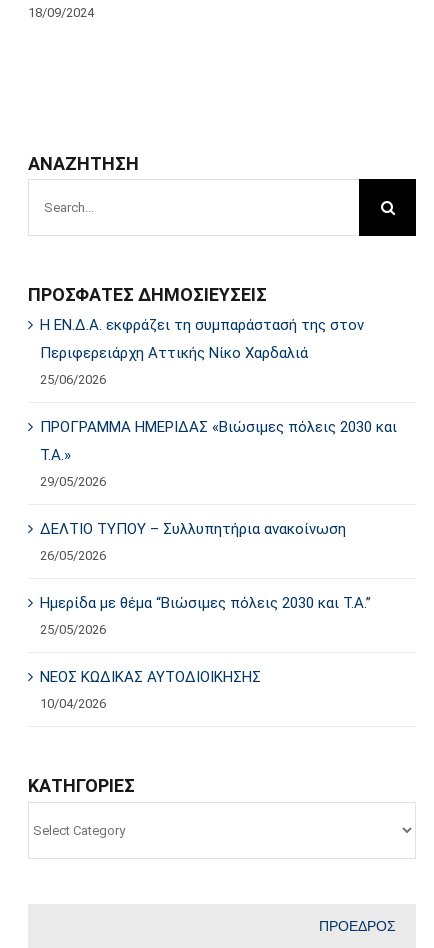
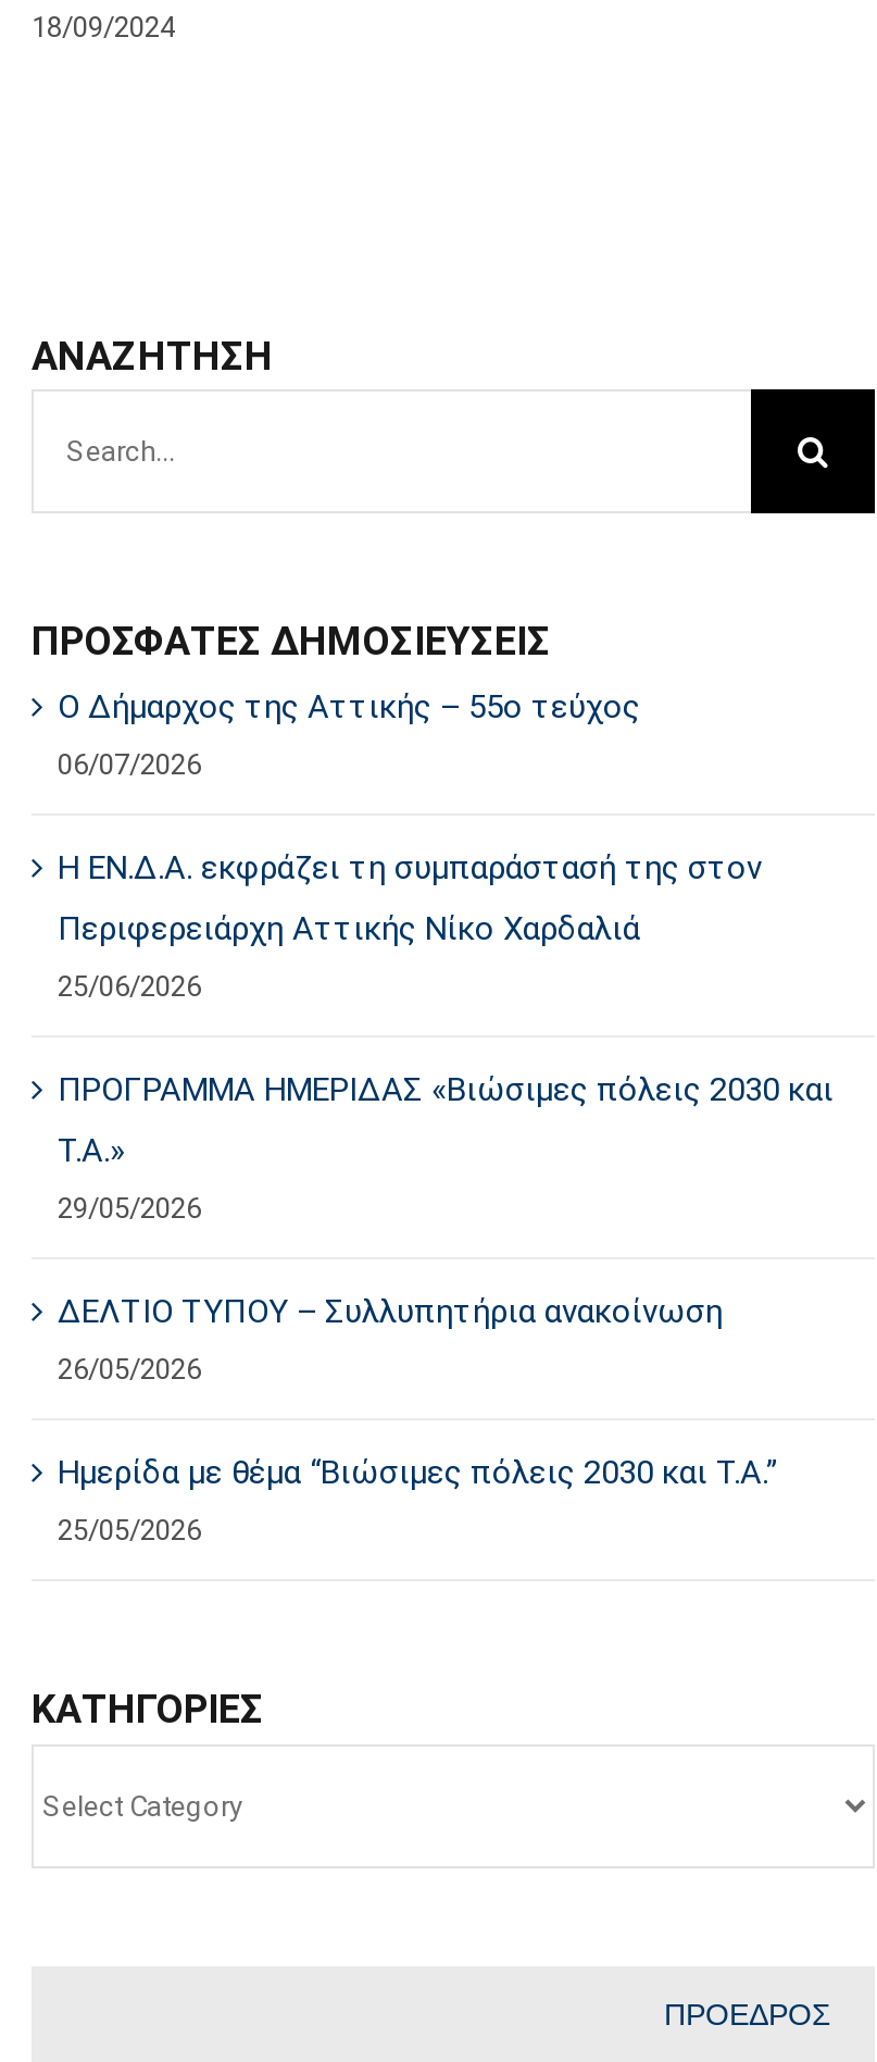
none -> [58,687,640,781] Ο Δήμαρχος της Αττικής – 55ο τεύχος | 06/07/2026
moved [40,316,397,637] -> [58,848,834,1547]: Η ΕΝ.Δ.Α. εκφράζει τη συμπαράστασή της στον | Περιφερειάρχη Αττικής Νίκο Χαρδαλιά | 25/06/2026 | ... | Ημερίδα με θέμα “Βιώσιμες πόλεις 2030 και Τ.Α.” | 25/05/2026
[40,668,261,711] ΝΕΟΣ ΚΩΔΙΚΑΣ ΑΥΤΟΔΙΟΙΚΗΣΗΣ | 10/04/2026 -> none

